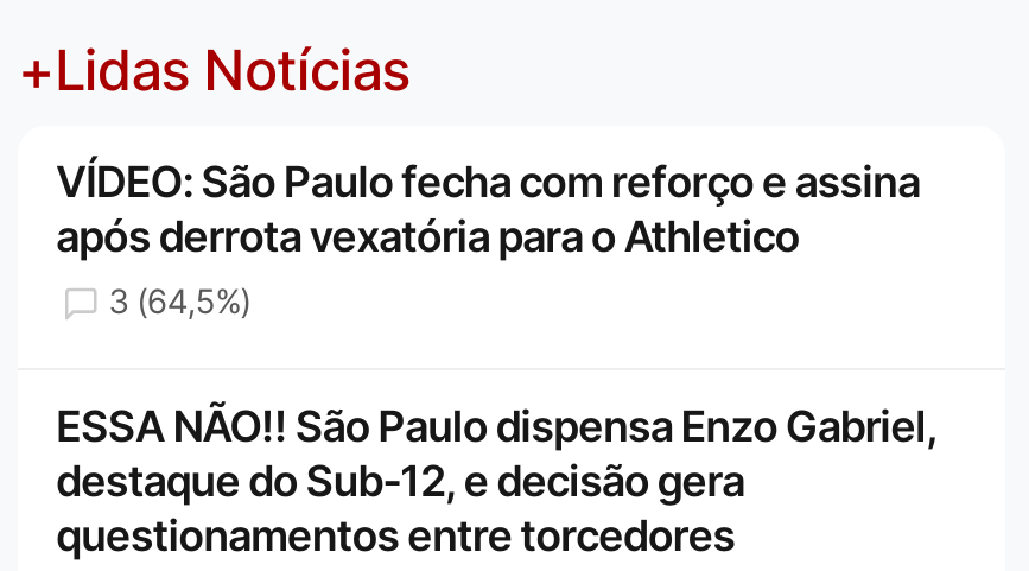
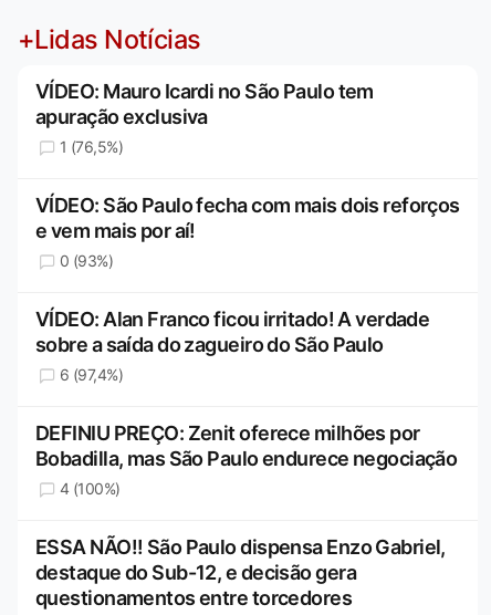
[56,157,920,321] VÍDEO: São Paulo fecha com reforço e assina | após derrota vexatória para o Athletico | 3 (64,5%) -> [35,80,460,498] VÍDEO: Mauro Icardi no São Paulo tem | apuração exclusiva | 1 (76,5%) | VÍDEO: São Paulo fecha com mais dois reforços | e vem mais por aí! | 0 (93%) | VÍDEO: Alan Franco ficou irritado! A verdade | sobre a saída do zagueiro do São Paulo | 6 (97,4%) | DEFINIU PREÇO: Zenit oferece milhões por | Bobadilla, mas São Paulo endurece negociação | 4 (100%)

